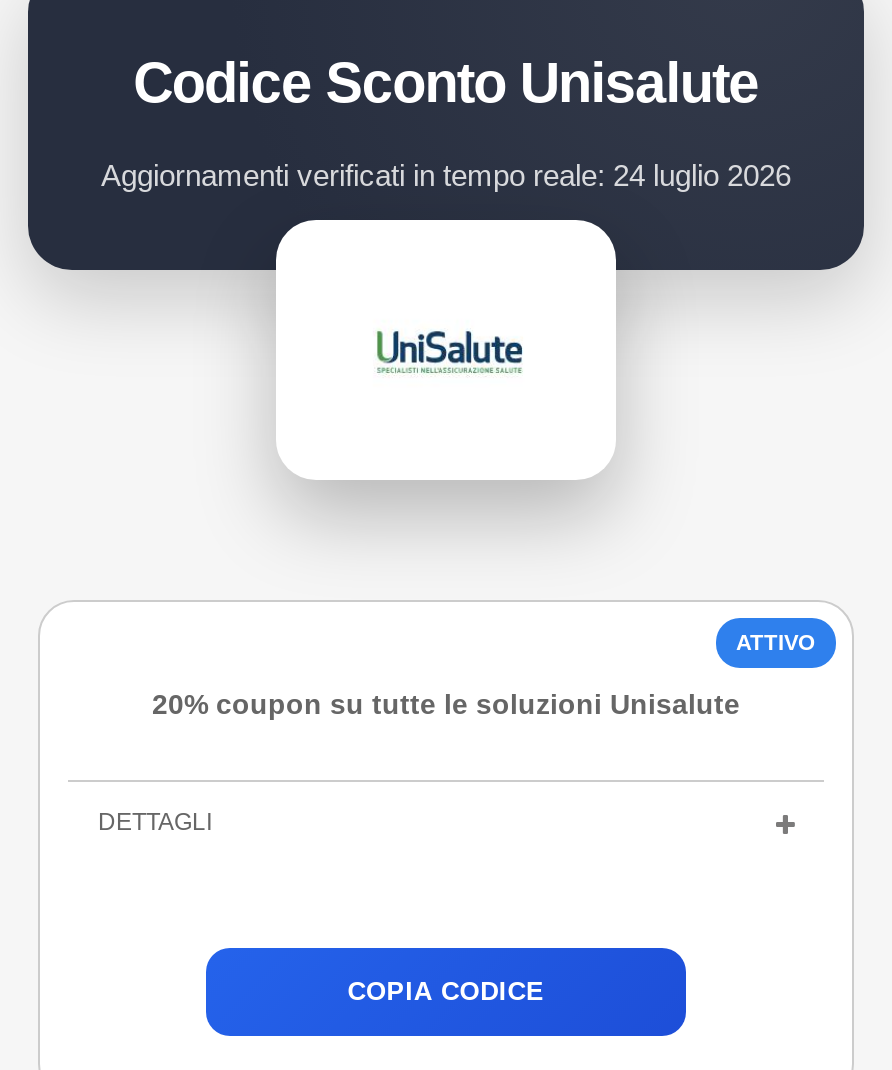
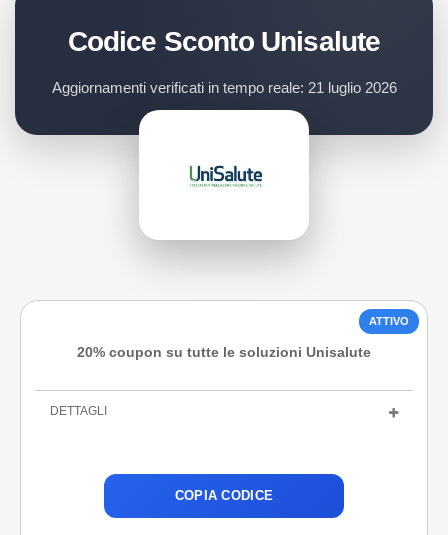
[101,158,791,192] Aggiornamenti verificati in tempo reale: 24 luglio 2026 -> [51,79,396,96] Aggiornamenti verificati in tempo reale: 21 luglio 2026

